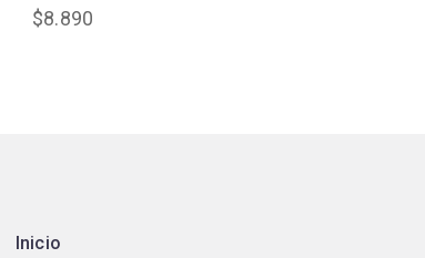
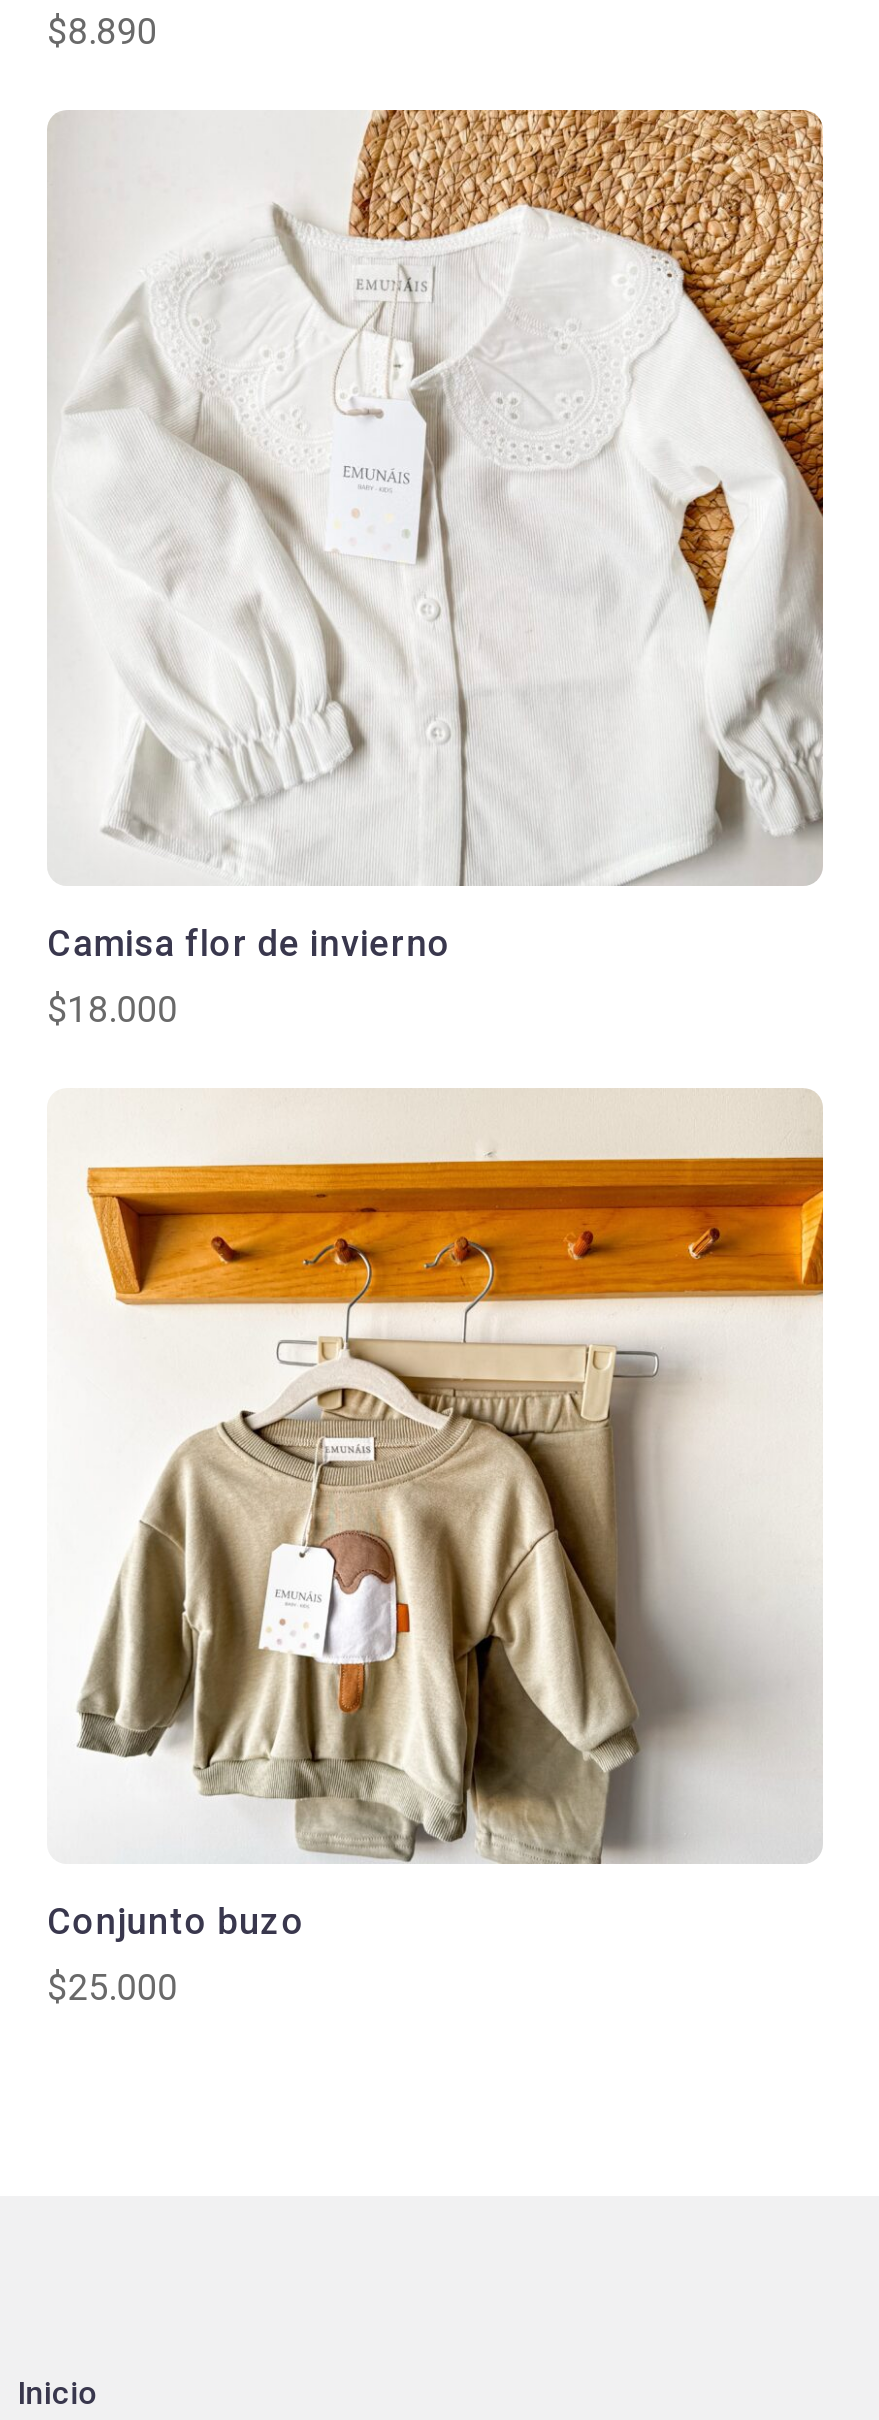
none -> [47,108,825,1030] [image] | Camisa flor de invierno | $18.000
none -> [47,1090,825,2008] [image] | Conjunto buzo | $25.000

